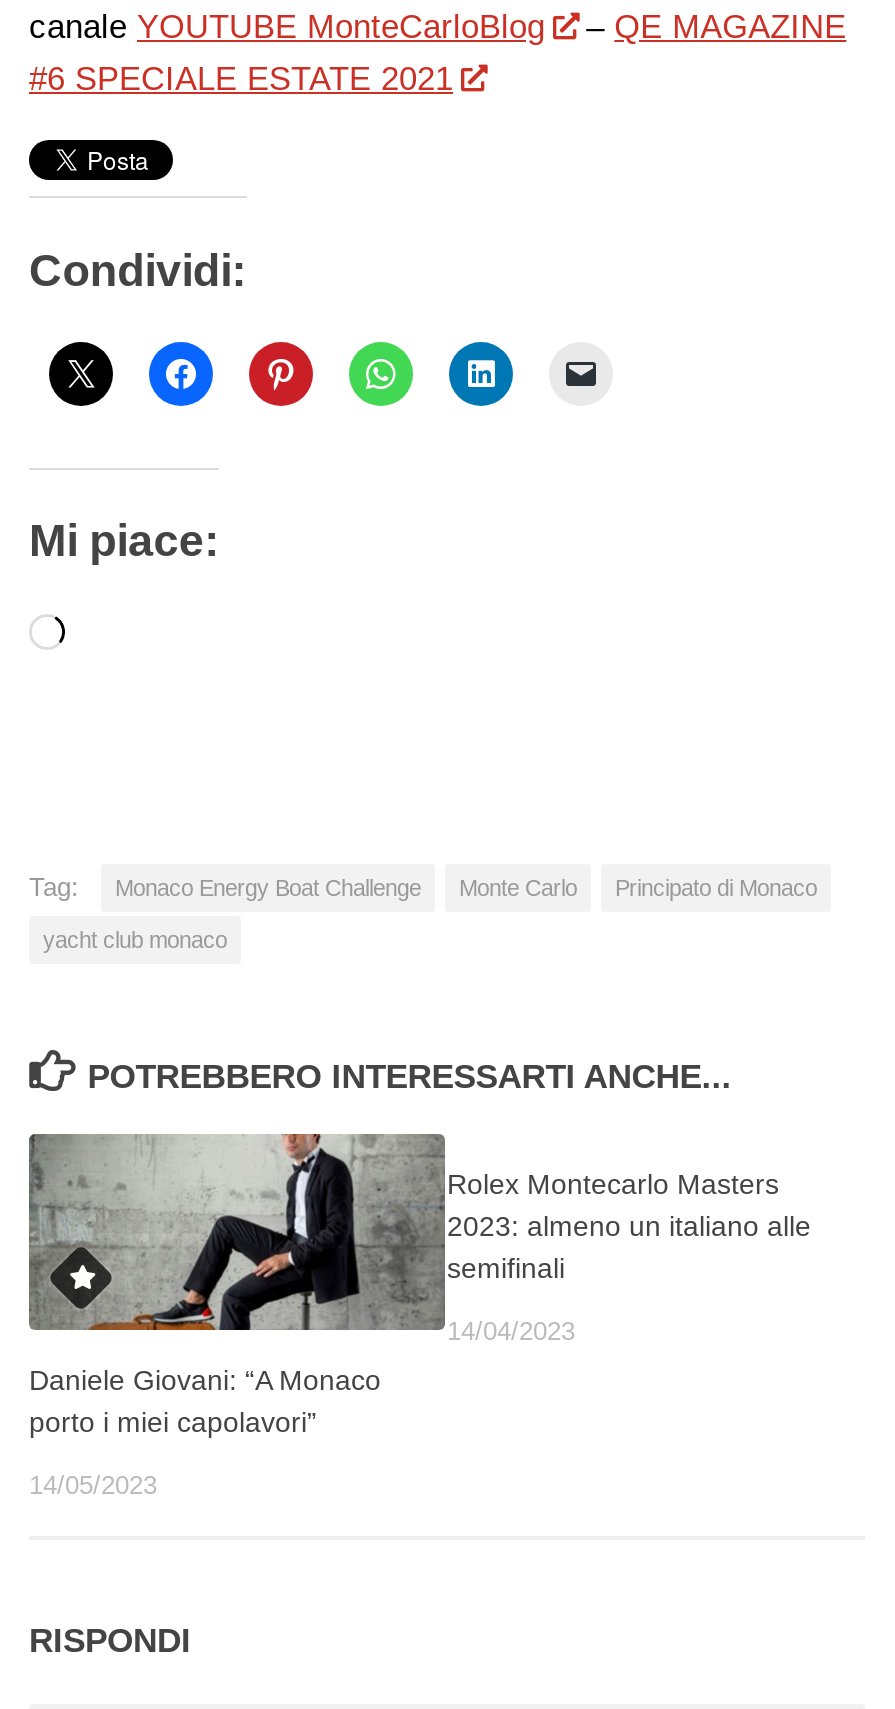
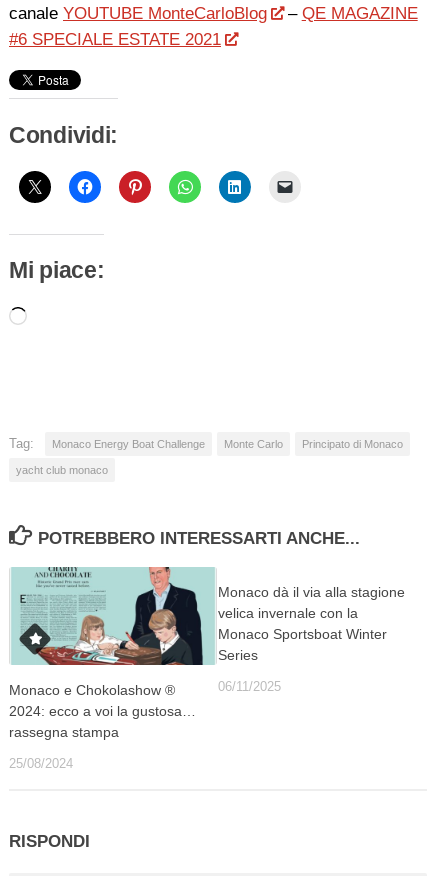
[29,1132,811,1328] [image] | Rolex Montecarlo Masters | 2023: almeno un italiano alle | semifinali -> [10,567,405,666] [image] | Monaco dà il via alla stagione | velica invernale con la | Monaco Sportsboat Winter | Series
[447,1316,575,1346] 14/04/2023 -> [218,679,281,694] 06/11/2025
[29,1364,381,1438] Daniele Giovani: “A Monaco | porto i miei capolavori” -> [9,682,196,740] Monaco e Chokolashow ® | 2024: ecco a voi la gustosa… | rassegna stampa
[29,1470,157,1500] 14/05/2023 -> [9,756,73,771] 25/08/2024

